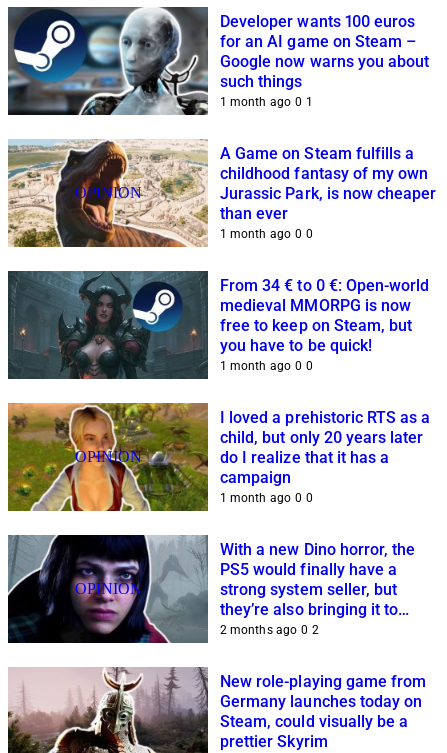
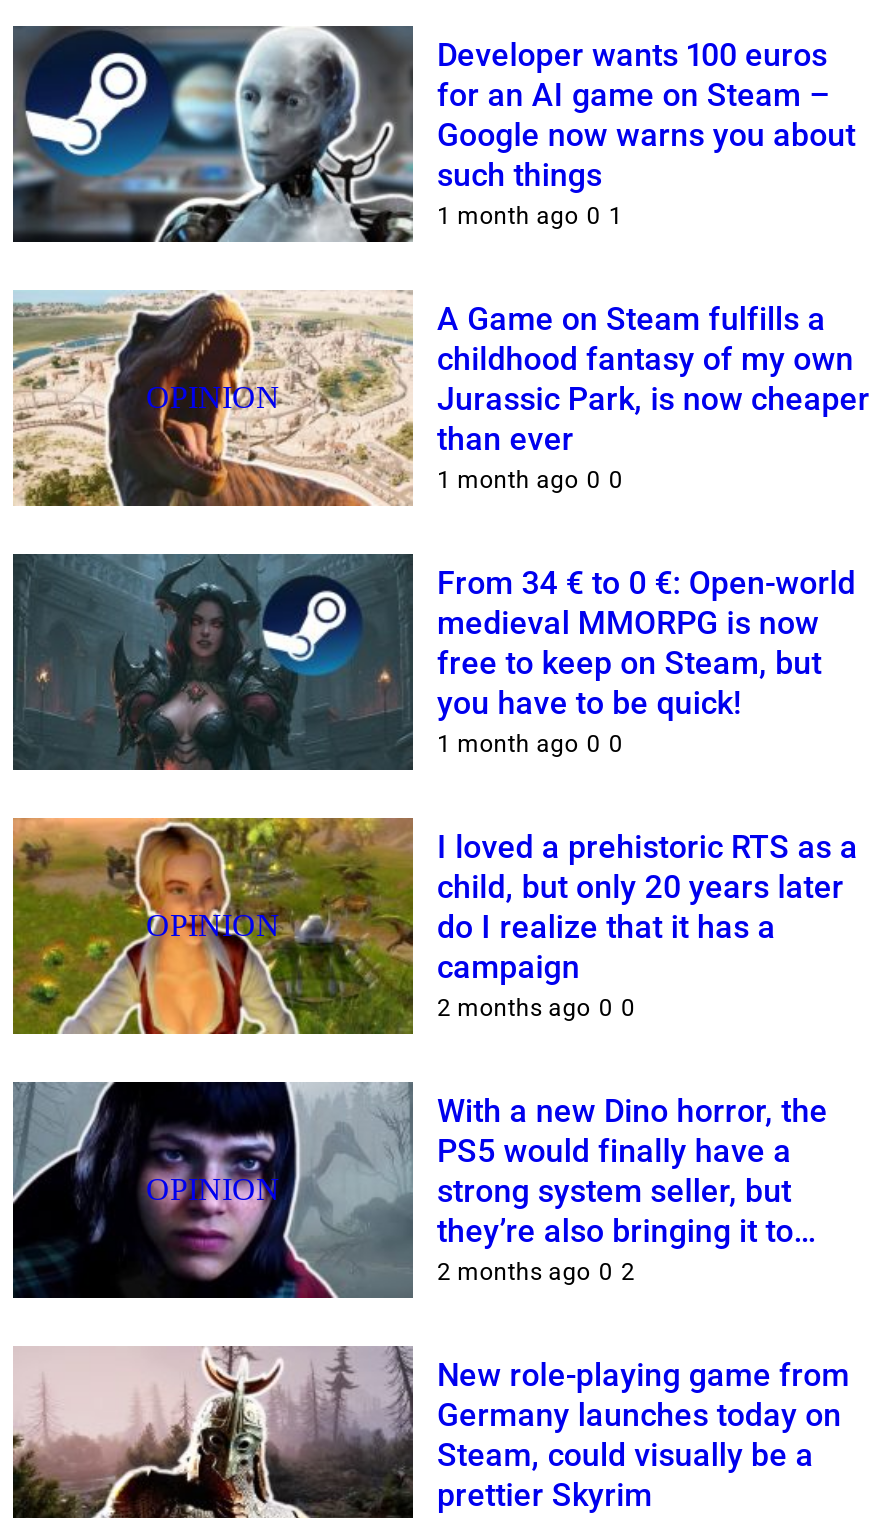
[220,491,313,505] 1 month ago 0 0 -> [437,994,635,1022] 2 months ago 0 0

